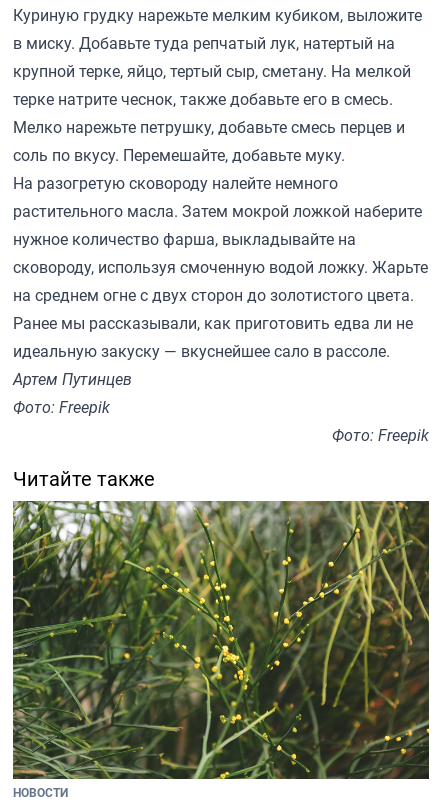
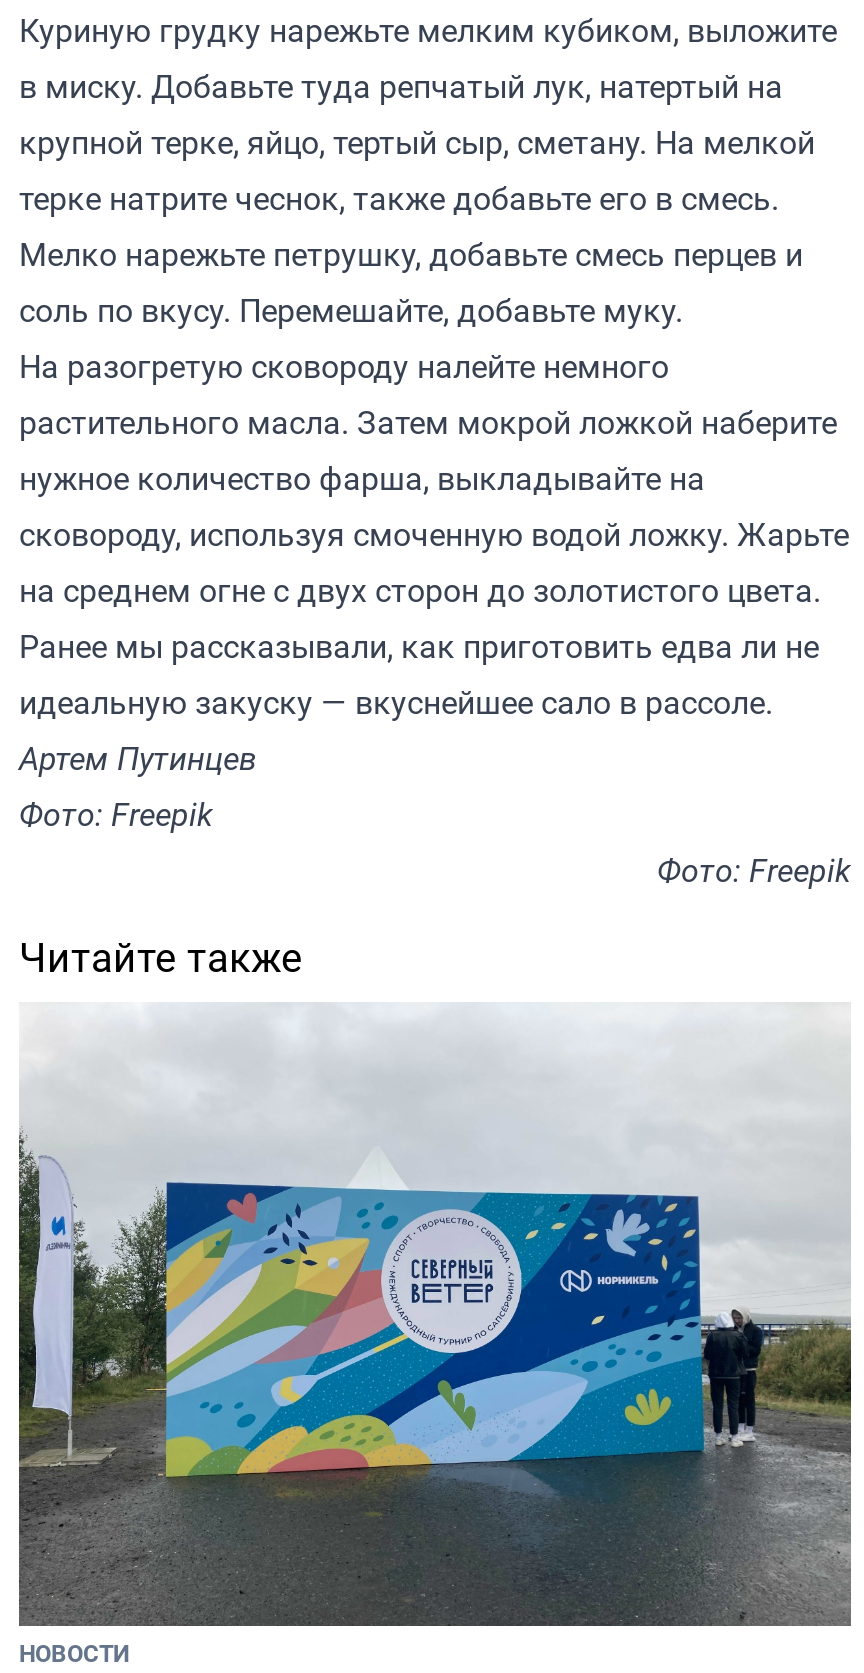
[12,500,430,780] [image] -> [19,1004,851,1626] [image]

